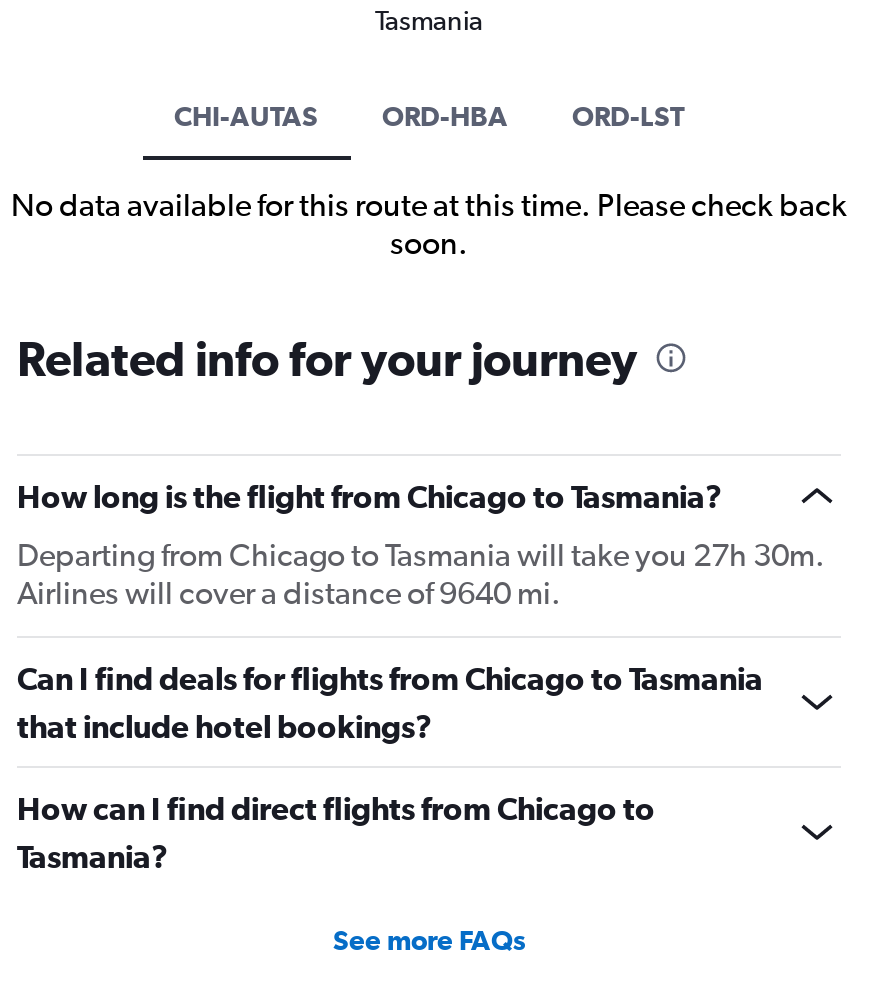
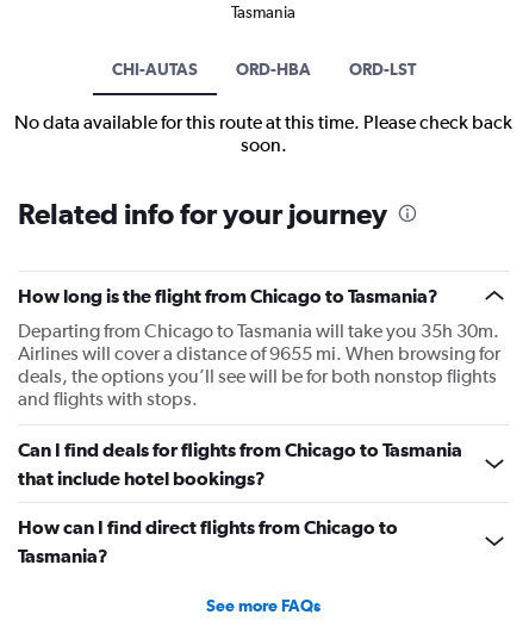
[17,536,825,612] Departing from Chicago to Tasmania will take you 27h 30m. | Airlines will cover a distance of 9640 mi. -> [18,320,500,410] Departing from Chicago to Tasmania will take you 35h 30m. | Airlines will cover a distance of 9655 mi. When browsing for | deals, the options you’ll see will be for both nonstop flights | and flights with stops.

